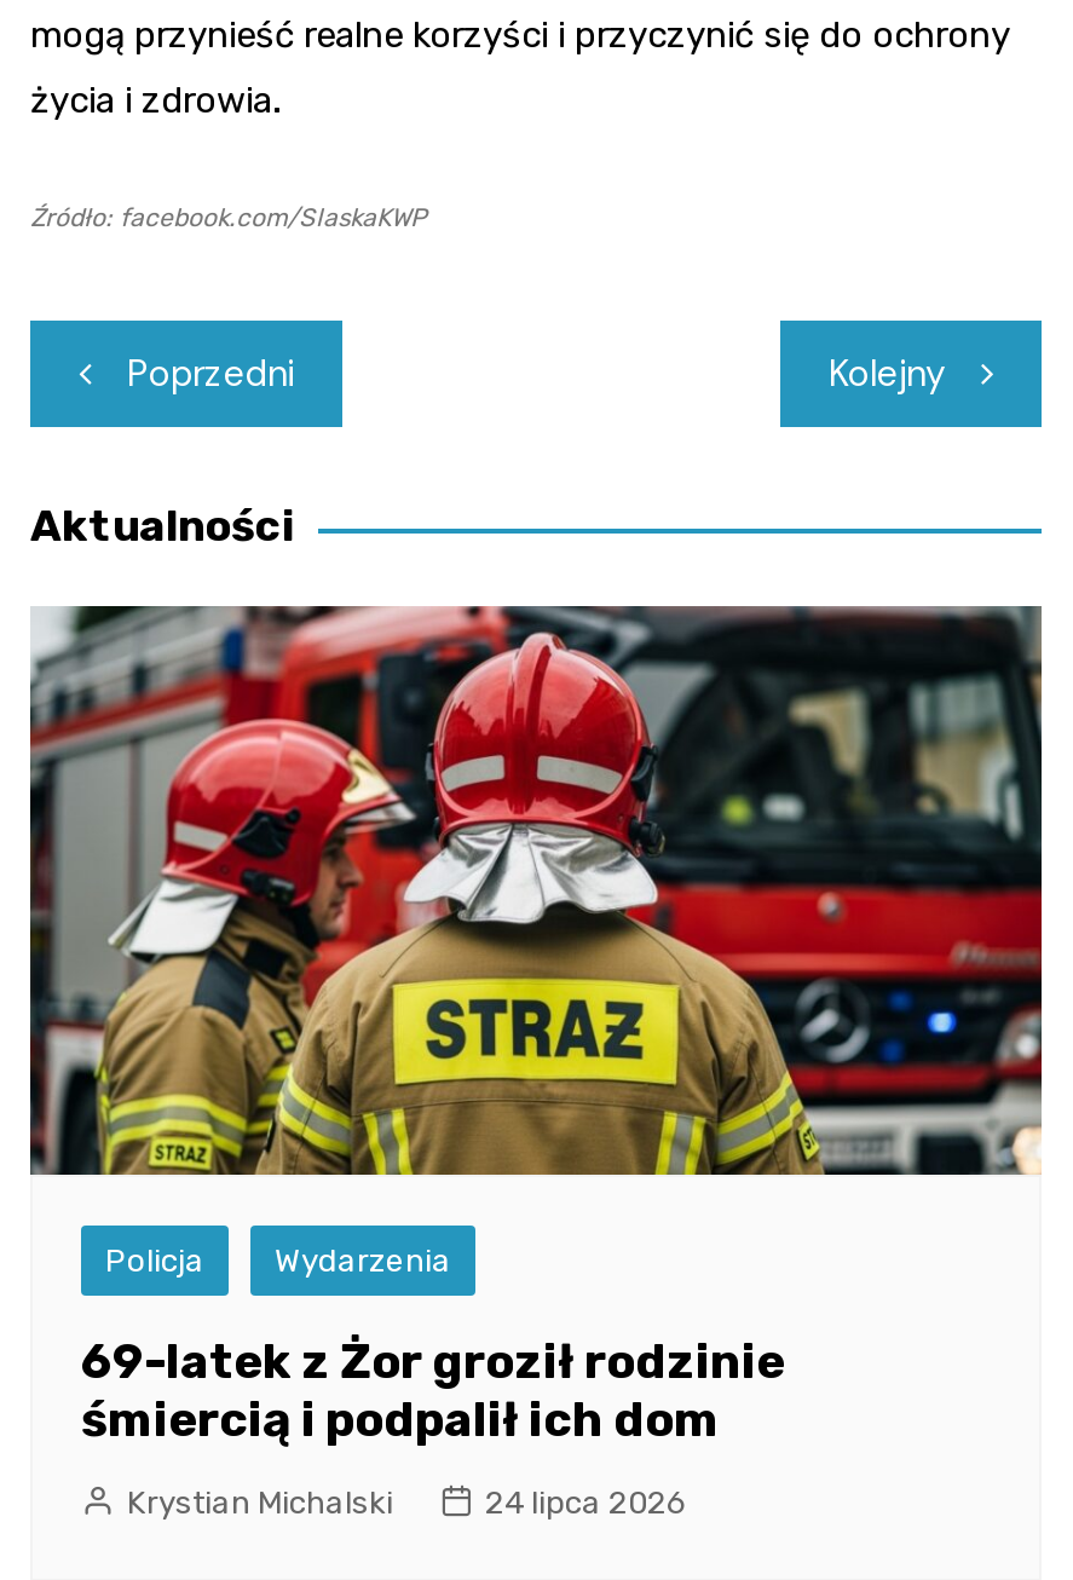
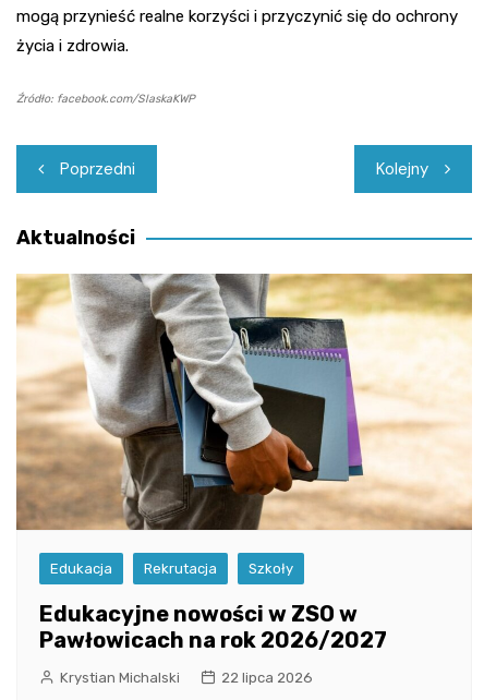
[28,604,1044,1279] [image] | Policja | Wydarzenia -> [15,273,473,577] [image] | Edukacja | Rekrutacja | Szkoły
[81,1332,785,1449] 69-latek z Żor groził rodzinie | śmiercią i podpalił ich dom -> [39,601,387,653] Edukacyjne nowości w ZSO w | Pawłowicach na rok 2026/2027
[485,1485,688,1521] 24 lipca 2026 -> [221,669,313,686] 22 lipca 2026

